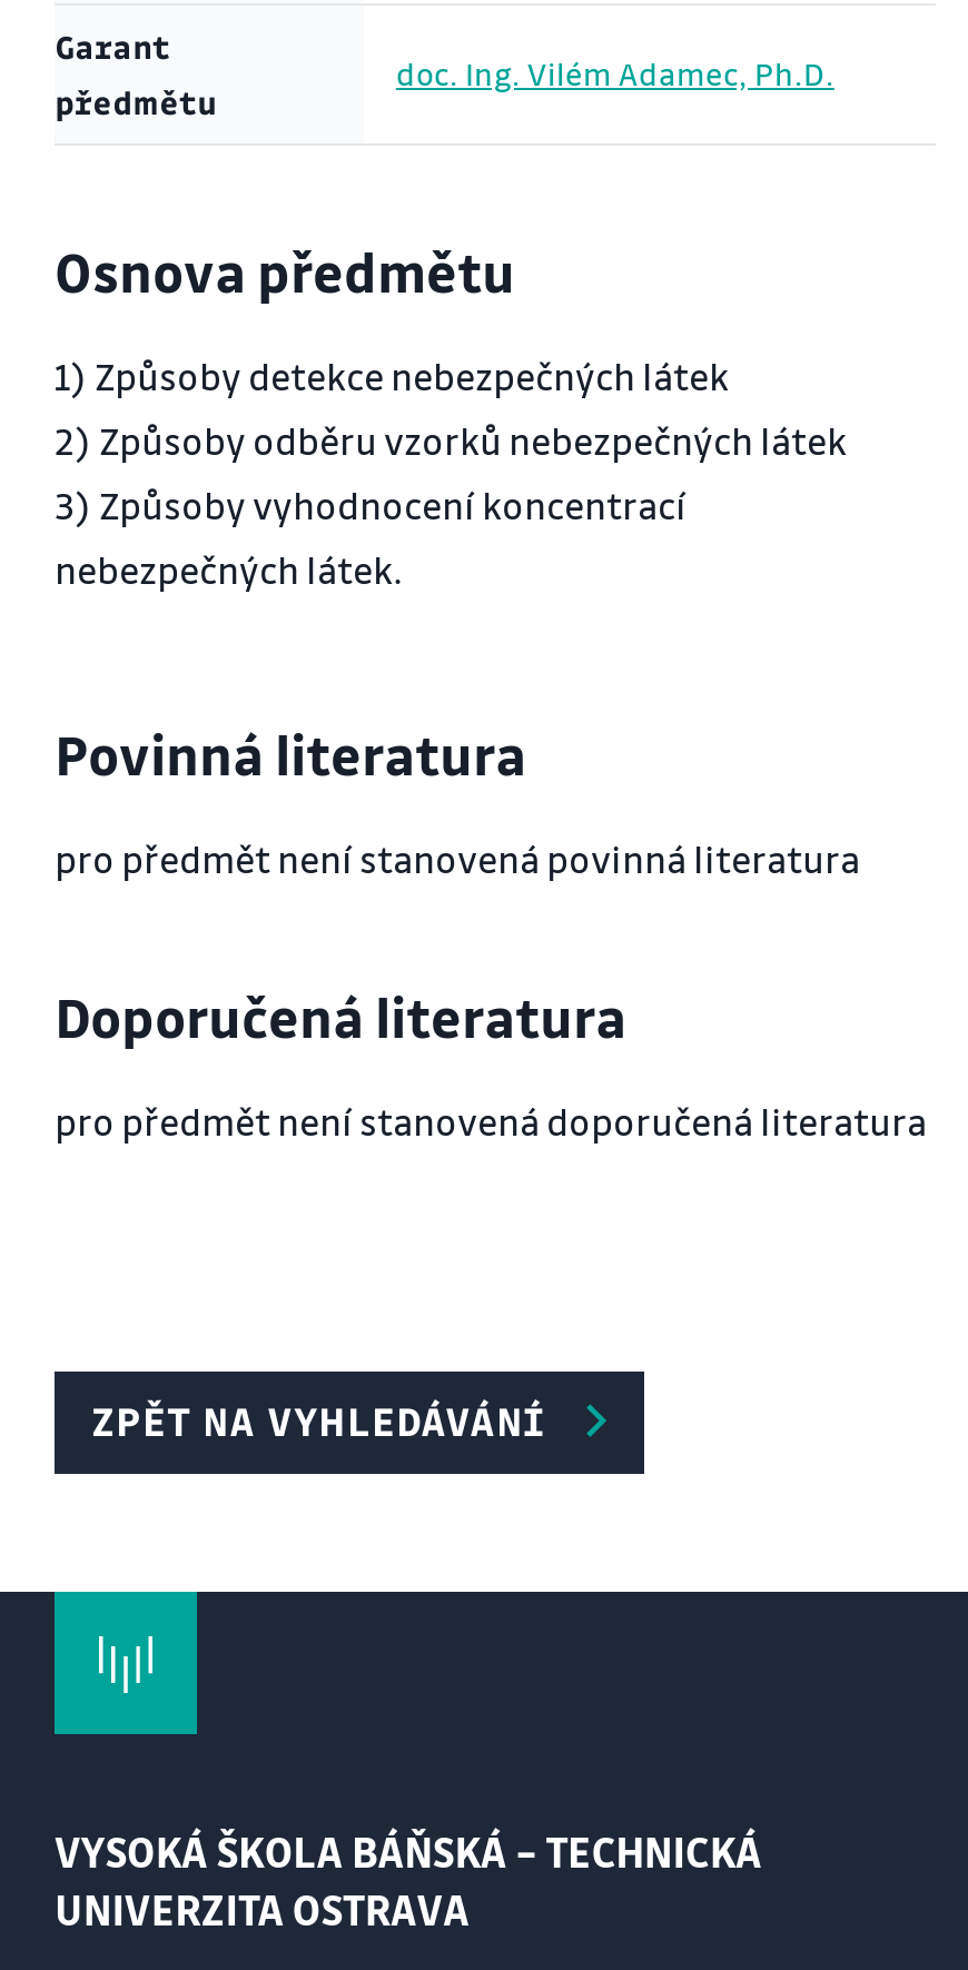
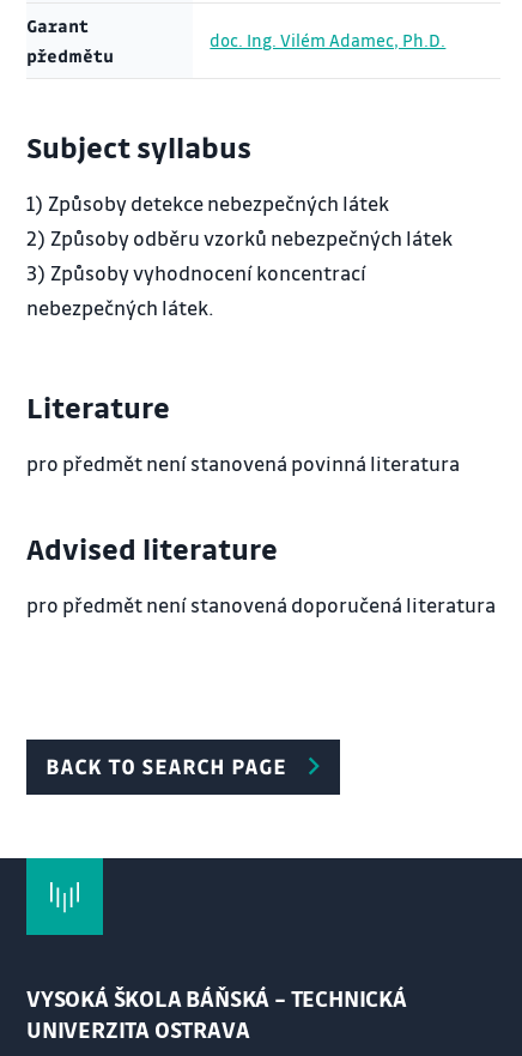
[55,237,515,306] Osnova předmětu -> [26,128,251,165] Subject syllabus
[55,720,526,789] Povinná literatura -> [26,388,170,426] Literature
[55,982,626,1051] Doporučená literatura -> [26,530,278,567] Advised literature
[91,1397,545,1446] ZPĚT NA VYHLEDÁVÁNÍ -> [46,753,286,780] BACK TO SEARCH PAGE

